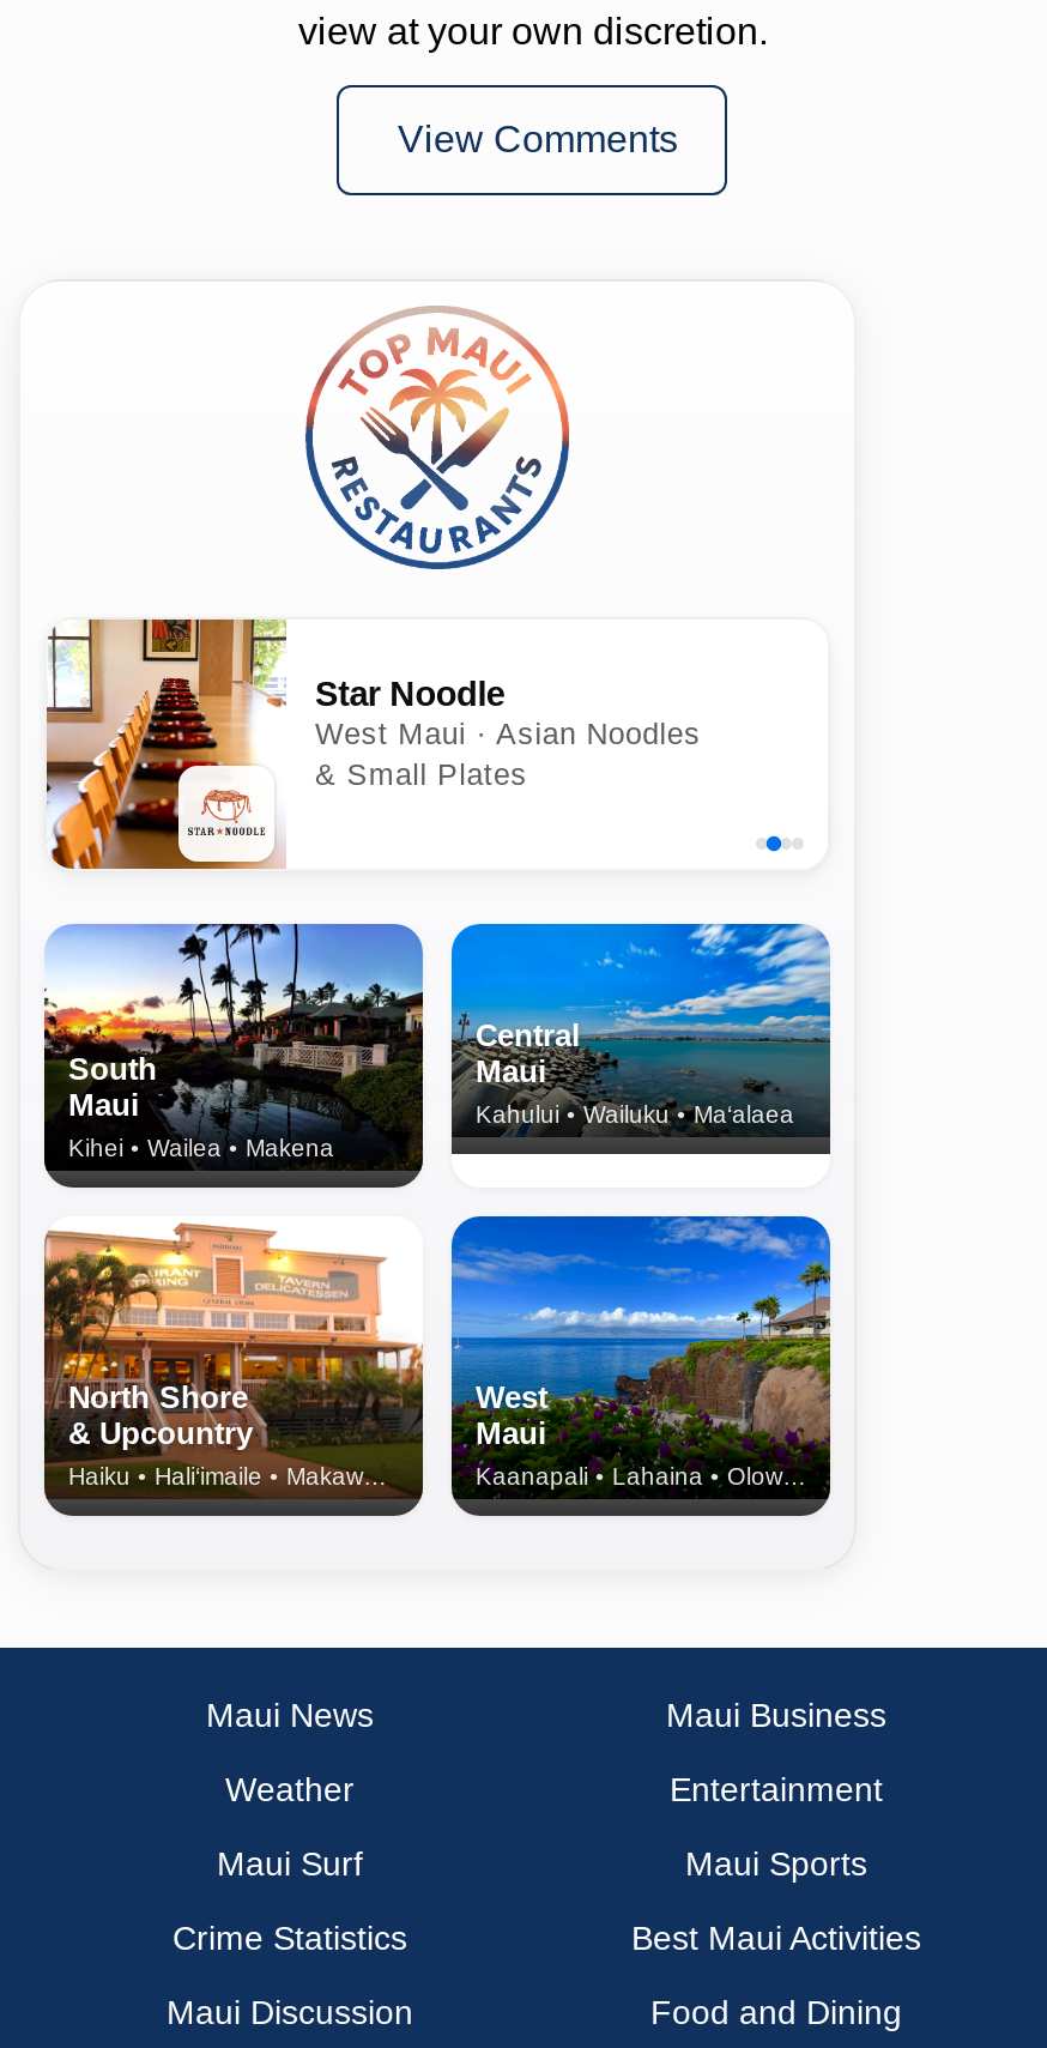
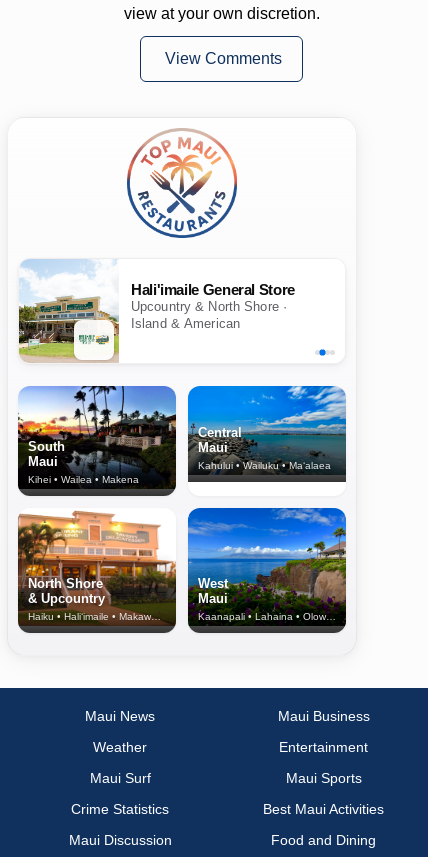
[44,617,701,871] [image] | Star Noodle | West Maui · Asian Noodles | & Small Plates -> [18,259,295,362] [image] | Hali'imaile General Store | Upcountry & North Shore · | Island & American

